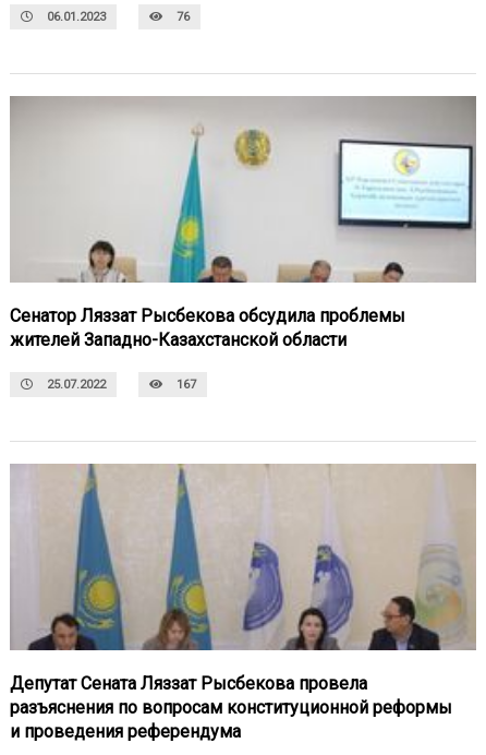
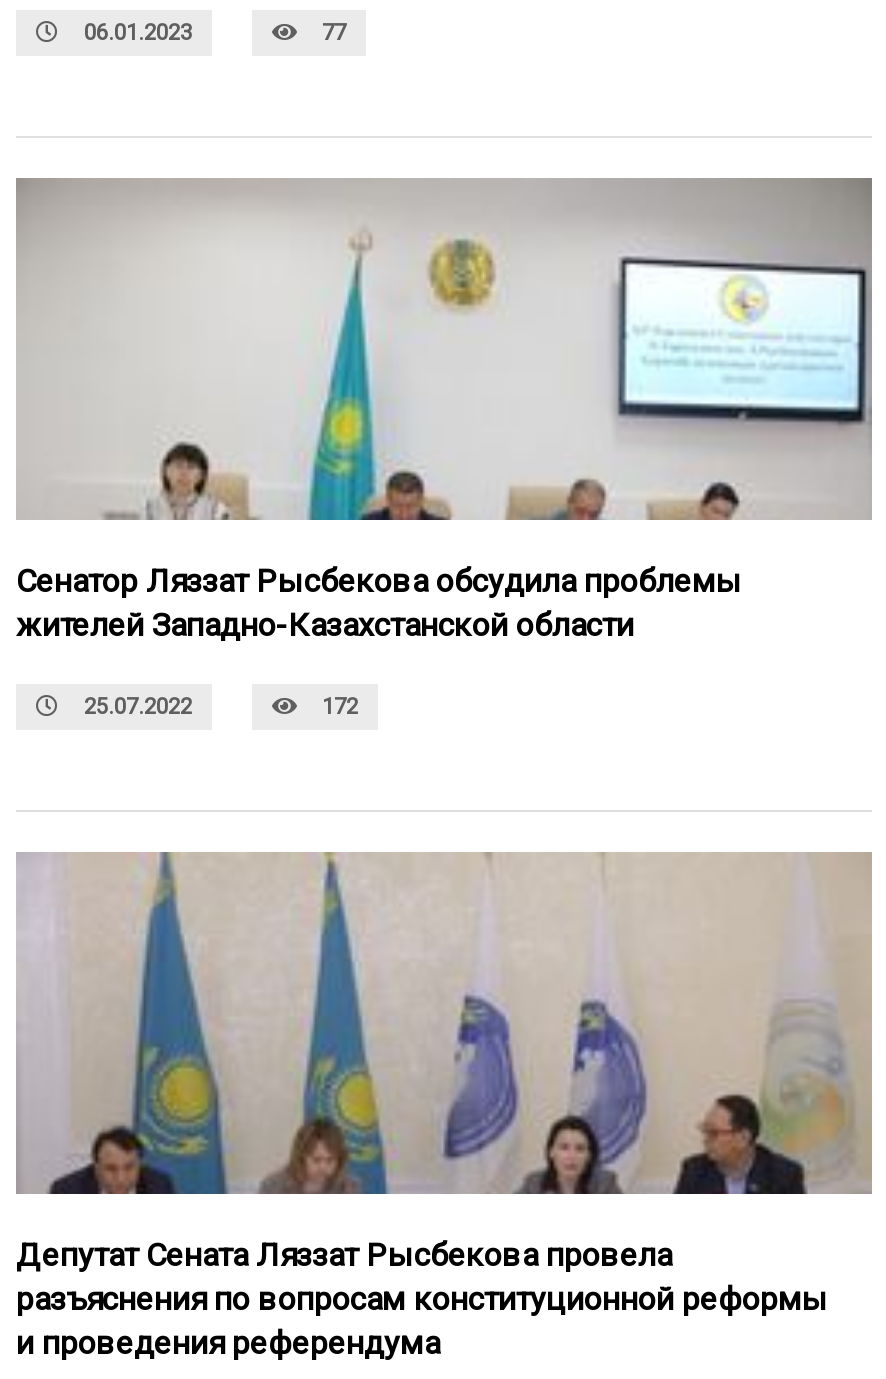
[173,10,190,24] 76 -> [316,21,346,47] 77
[173,377,196,392] 167 -> [316,694,358,720] 172

